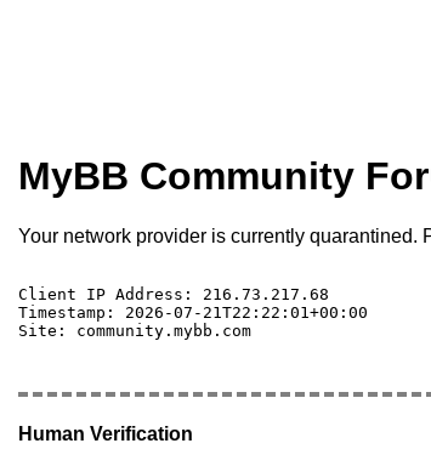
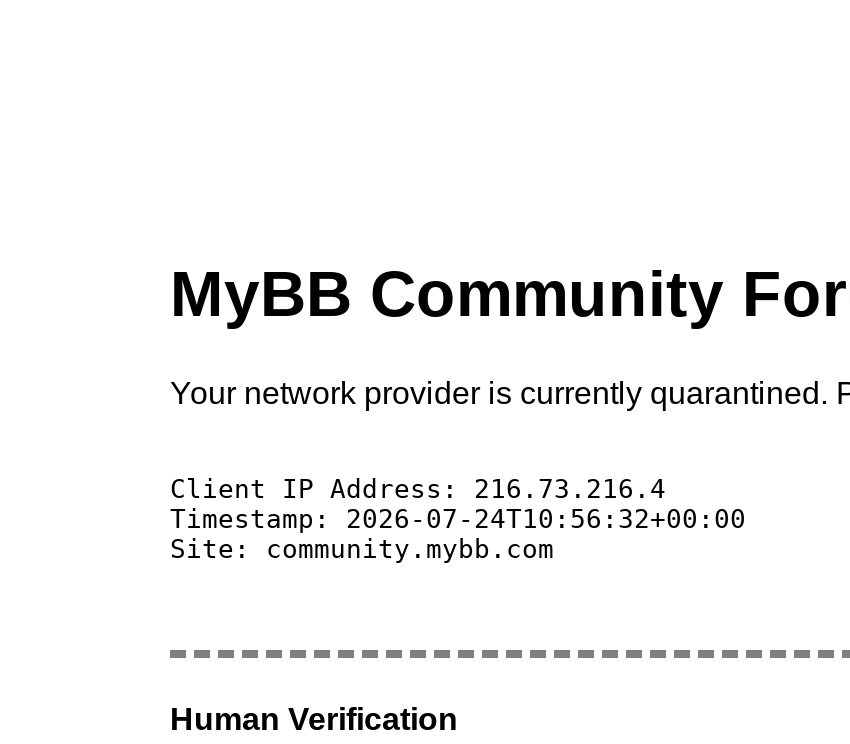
[18,285,339,303] Client IP Address: 216.73.217.68 -> [170,474,682,504] Client IP Address: 216.73.216.4
[18,303,368,321] Timestamp: 2026-07-21T22:22:01+00:00 -> [170,504,746,534] Timestamp: 2026-07-24T10:56:32+00:00

